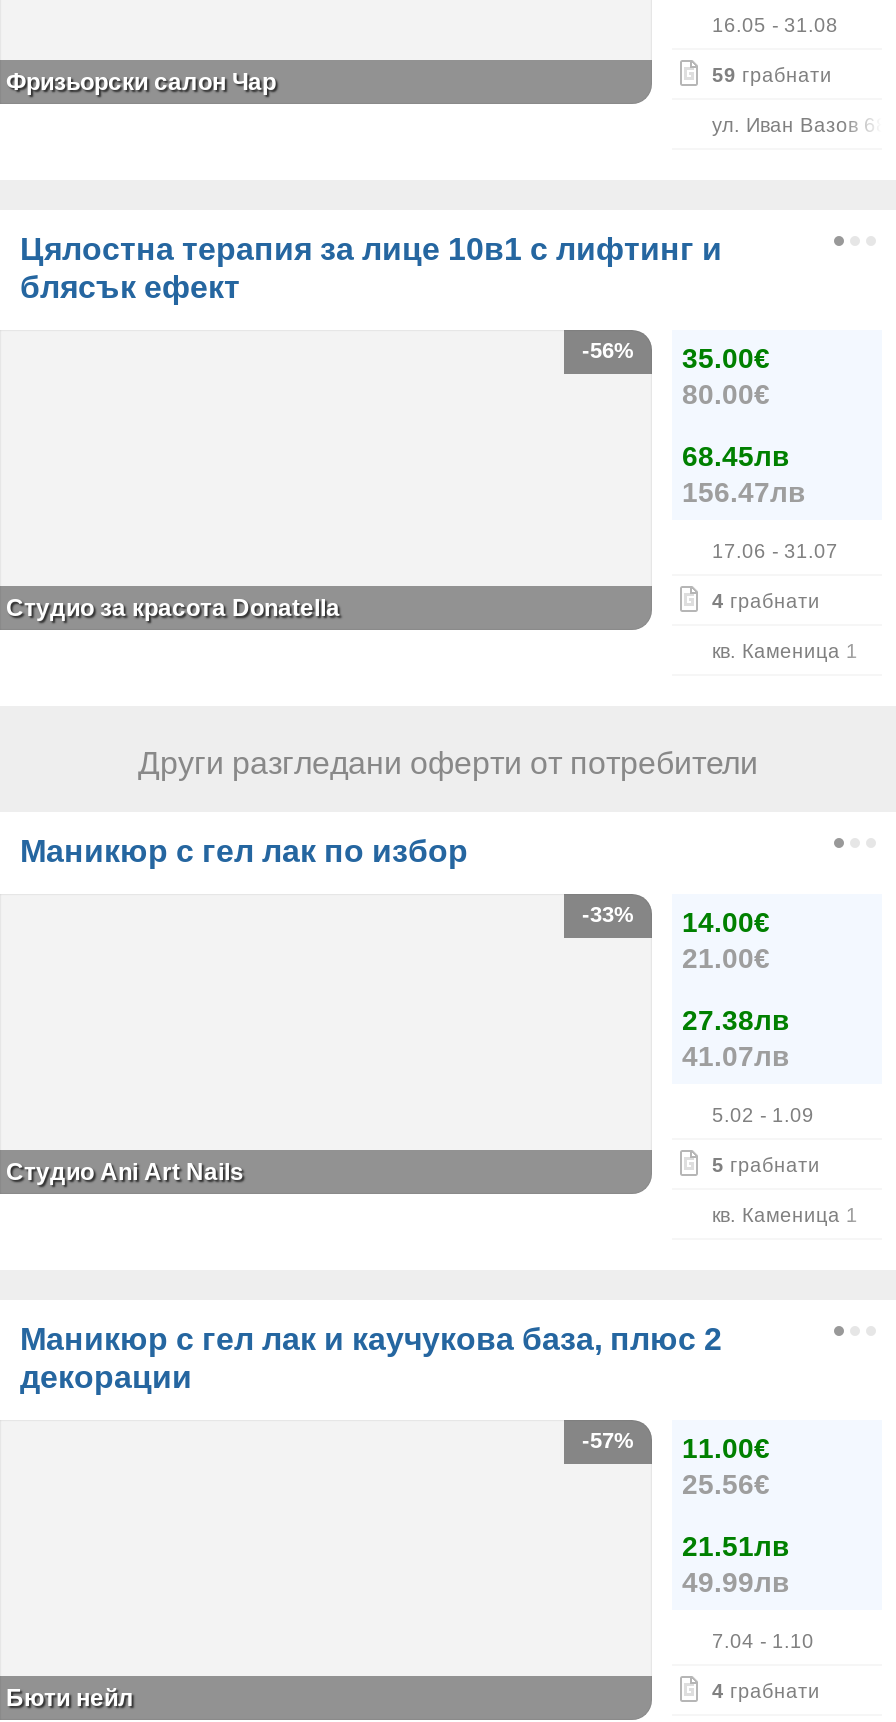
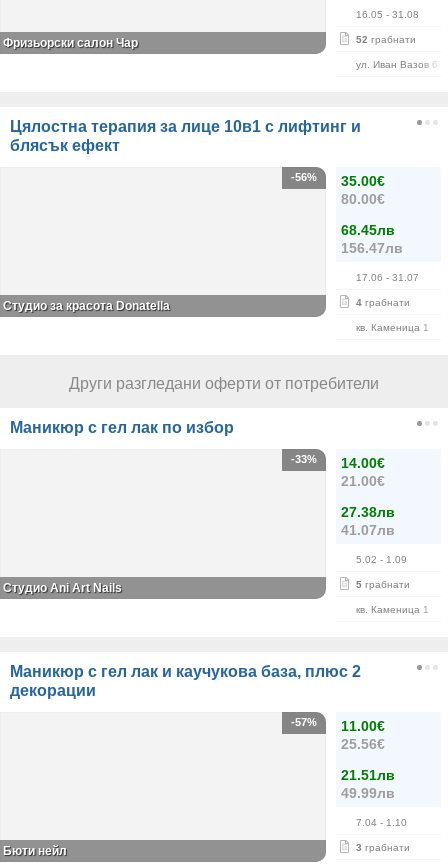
[712,64,832,86] 59 грабнати -> [356,34,416,45] 52 грабнати
[712,1680,820,1702] 4 грабнати -> [356,842,410,853] 3 грабнати

